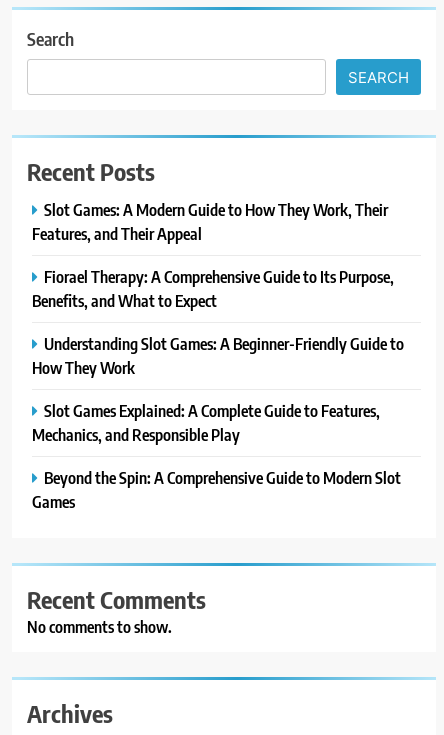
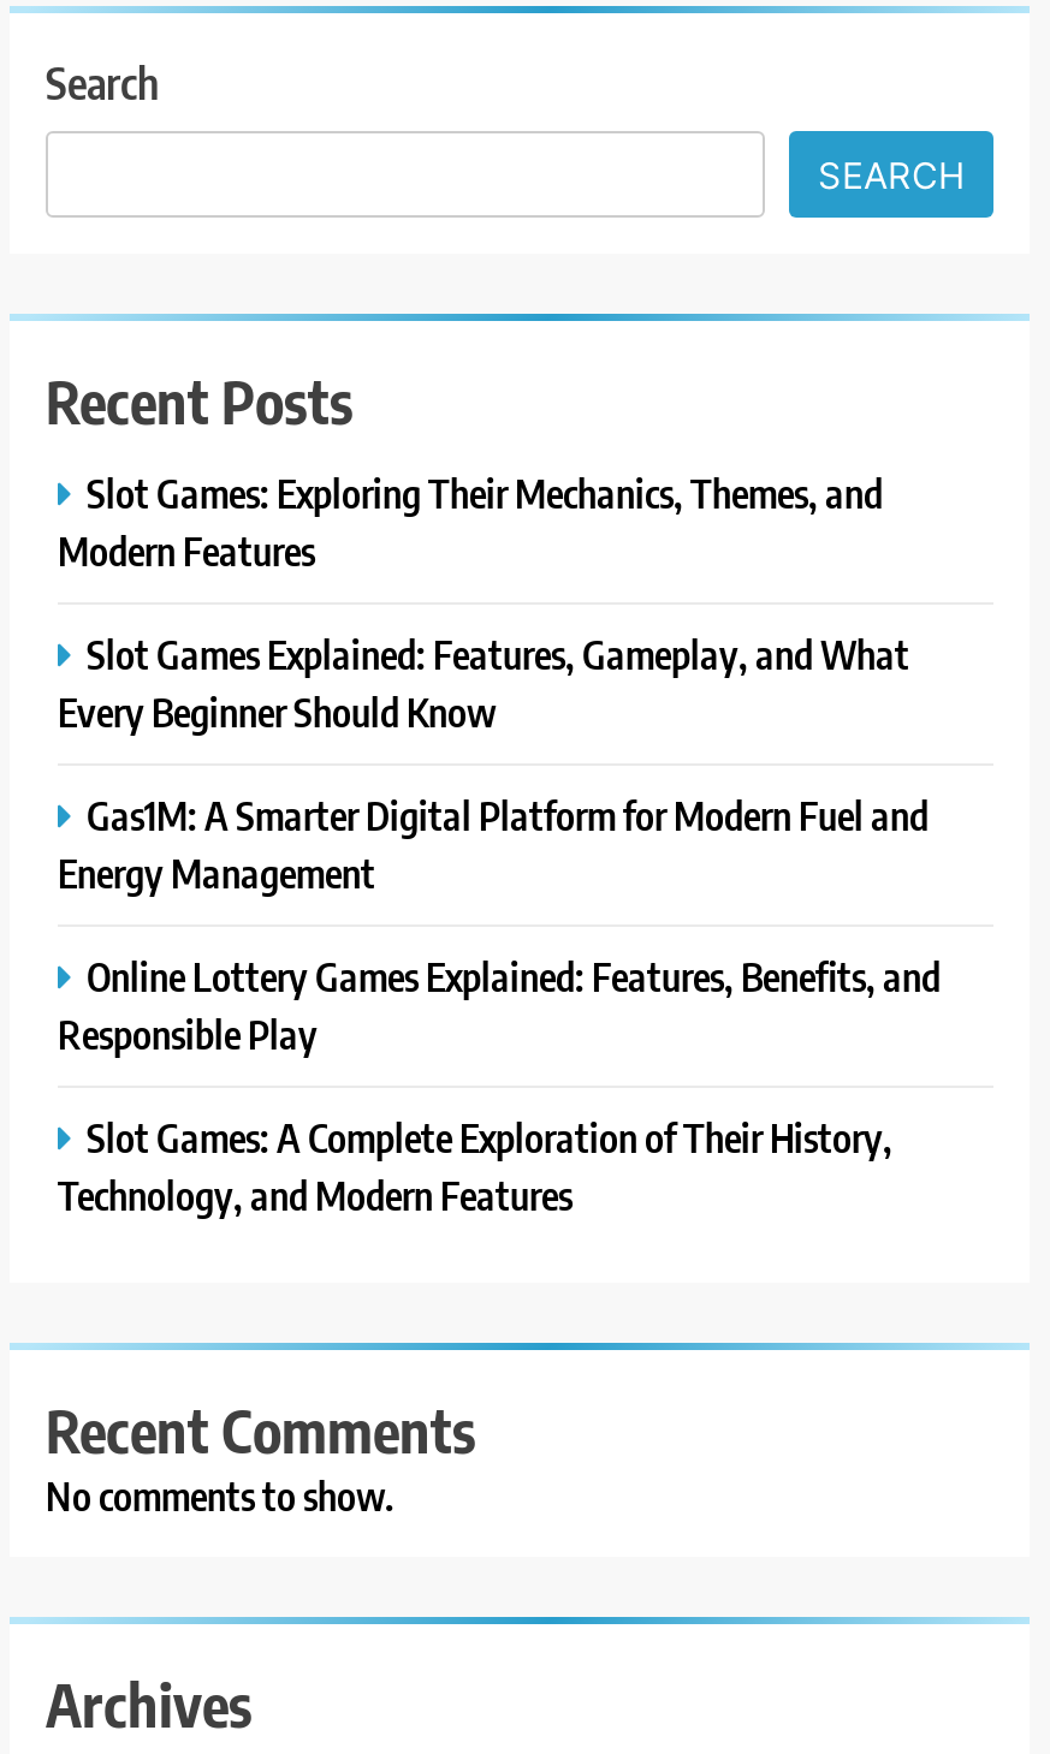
[32,199,388,244] Slot Games: A Modern Guide to How They Work, Their | Features, and Their Appeal -> [58,468,883,576] Slot Games: Exploring Their Mechanics, Themes, and | Modern Features
[32,266,394,311] Fiorael Therapy: A Comprehensive Guide to Its Purpose, | Benefits, and What to Expect -> [58,629,909,737] Slot Games Explained: Features, Gameplay, and What | Every Beginner Should Know
[32,333,404,378] Understanding Slot Games: A Beginner-Friendly Guide to | How They Work -> [58,790,929,898] Gas1M: A Smarter Digital Platform for Modern Fuel and | Energy Management
[32,400,380,445] Slot Games Explained: A Complete Guide to Features, | Mechanics, and Responsible Play -> [58,951,941,1059] Online Lottery Games Explained: Features, Benefits, and | Responsible Play
[32,467,401,512] Beyond the Spin: A Comprehensive Guide to Modern Slot | Games -> [58,1112,892,1220] Slot Games: A Complete Exploration of Their History, | Technology, and Modern Features

